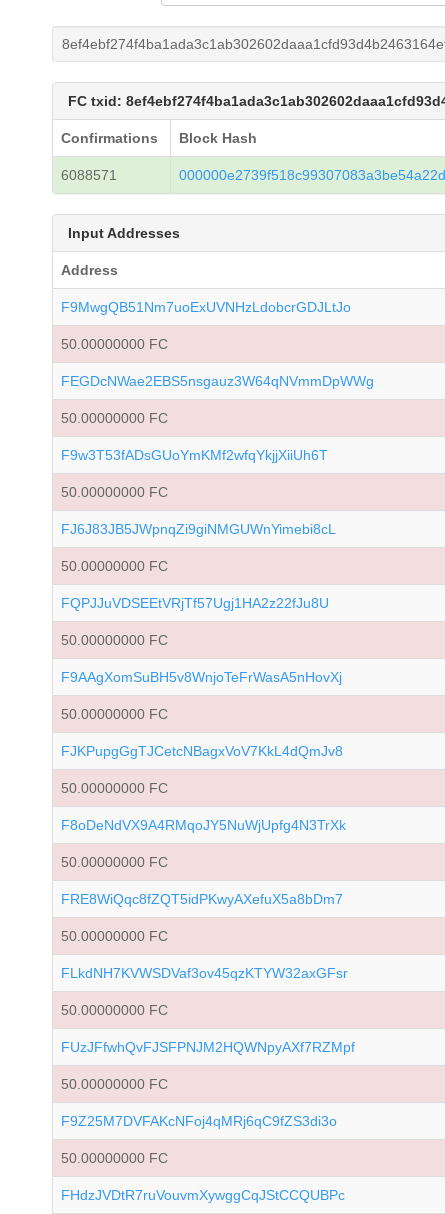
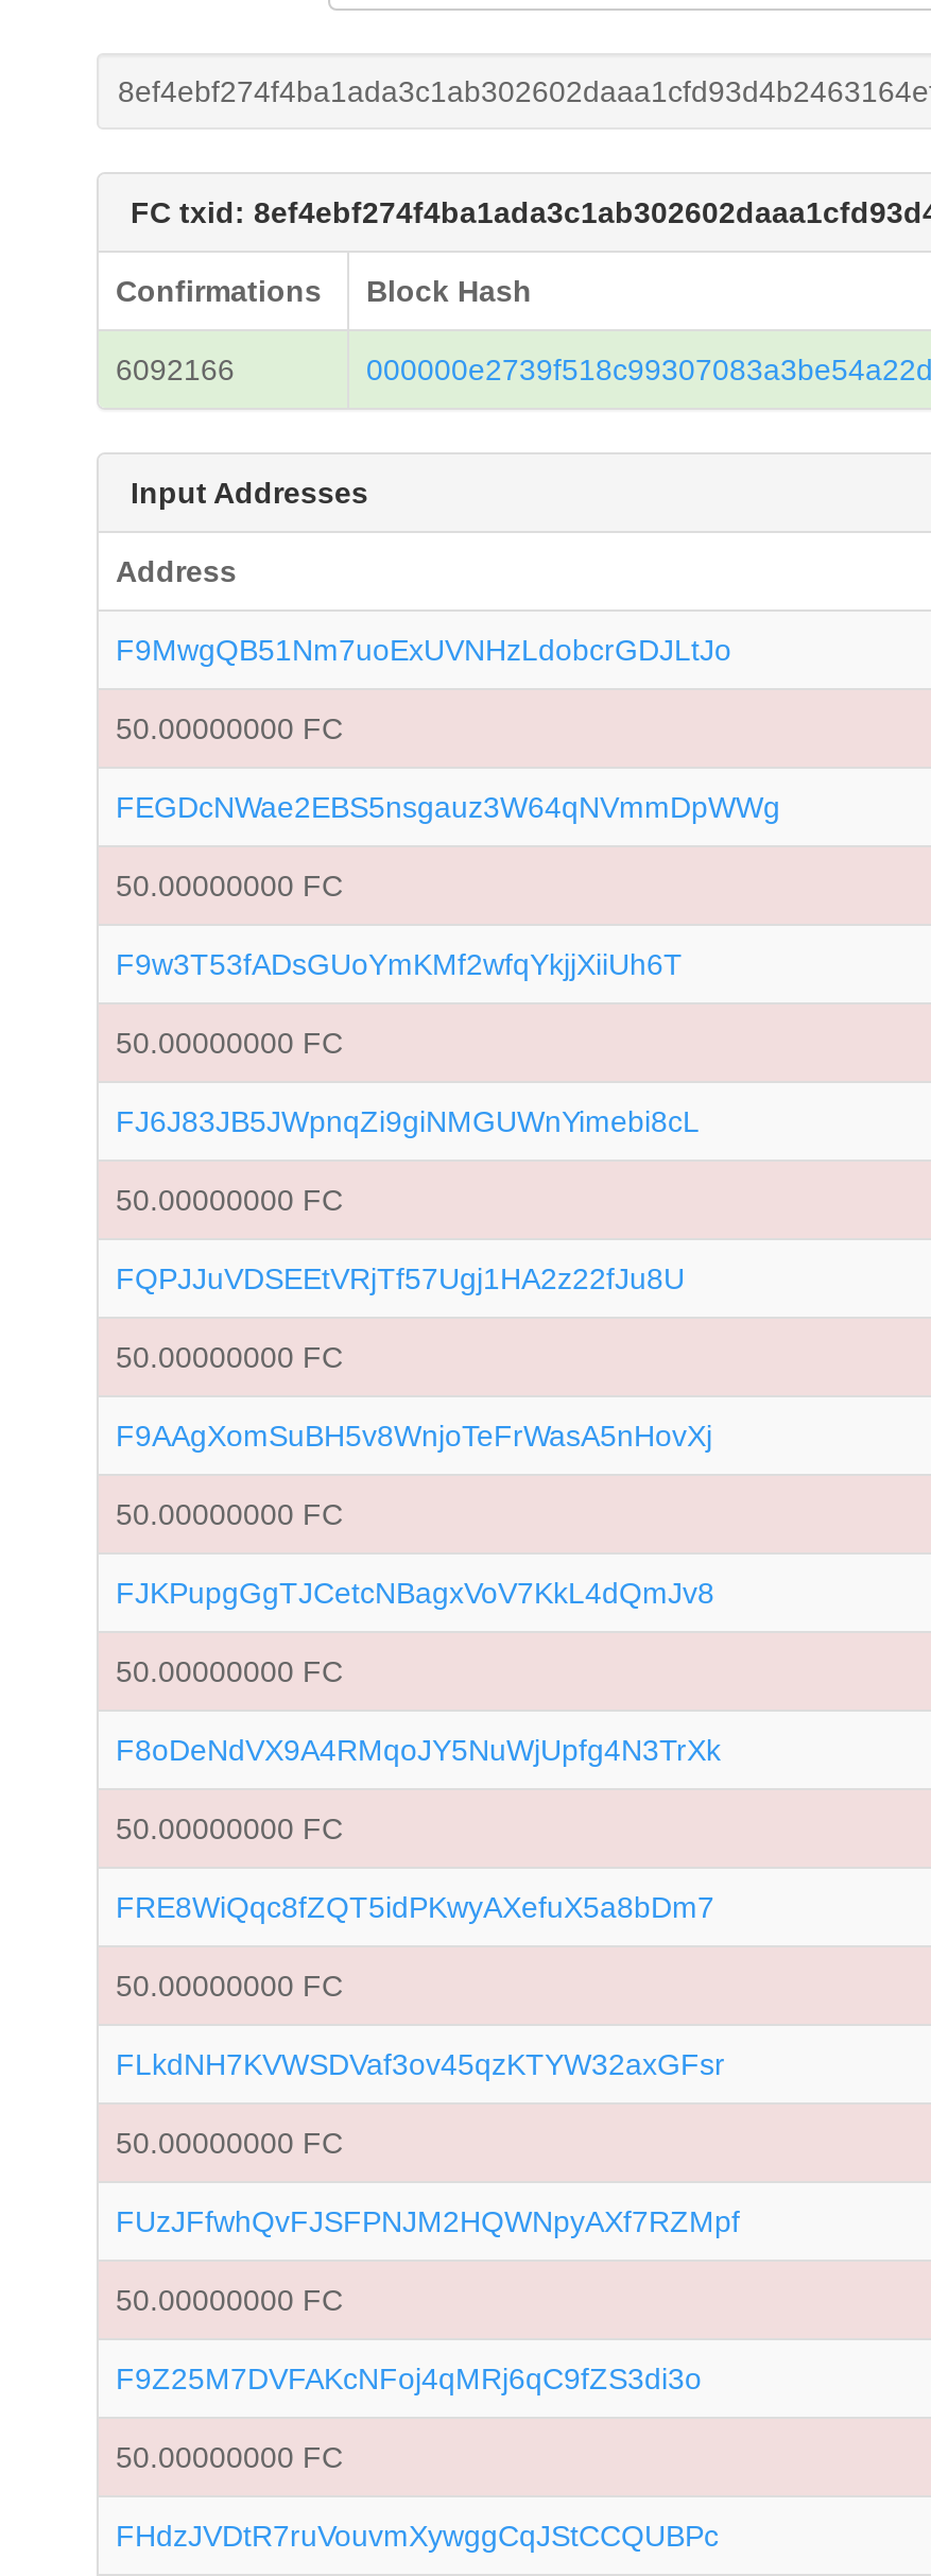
[61,167,117,183] 6088571 -> [116,353,235,387] 6092166

